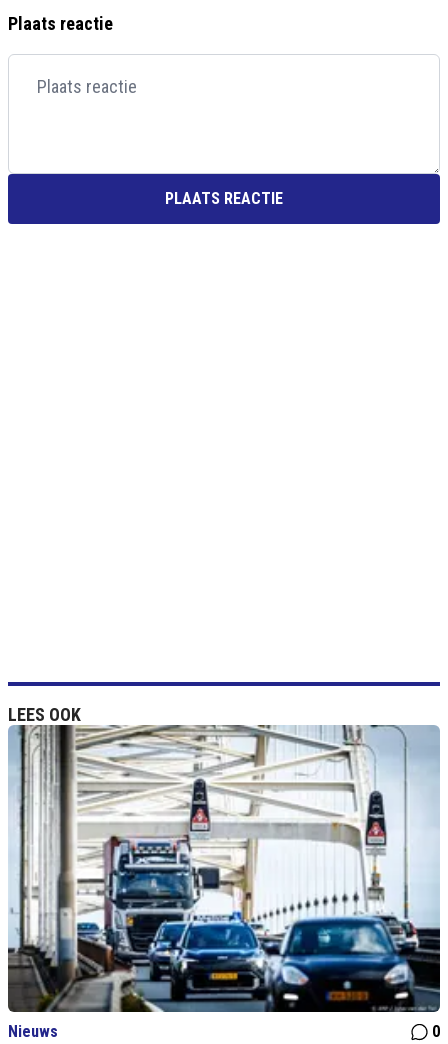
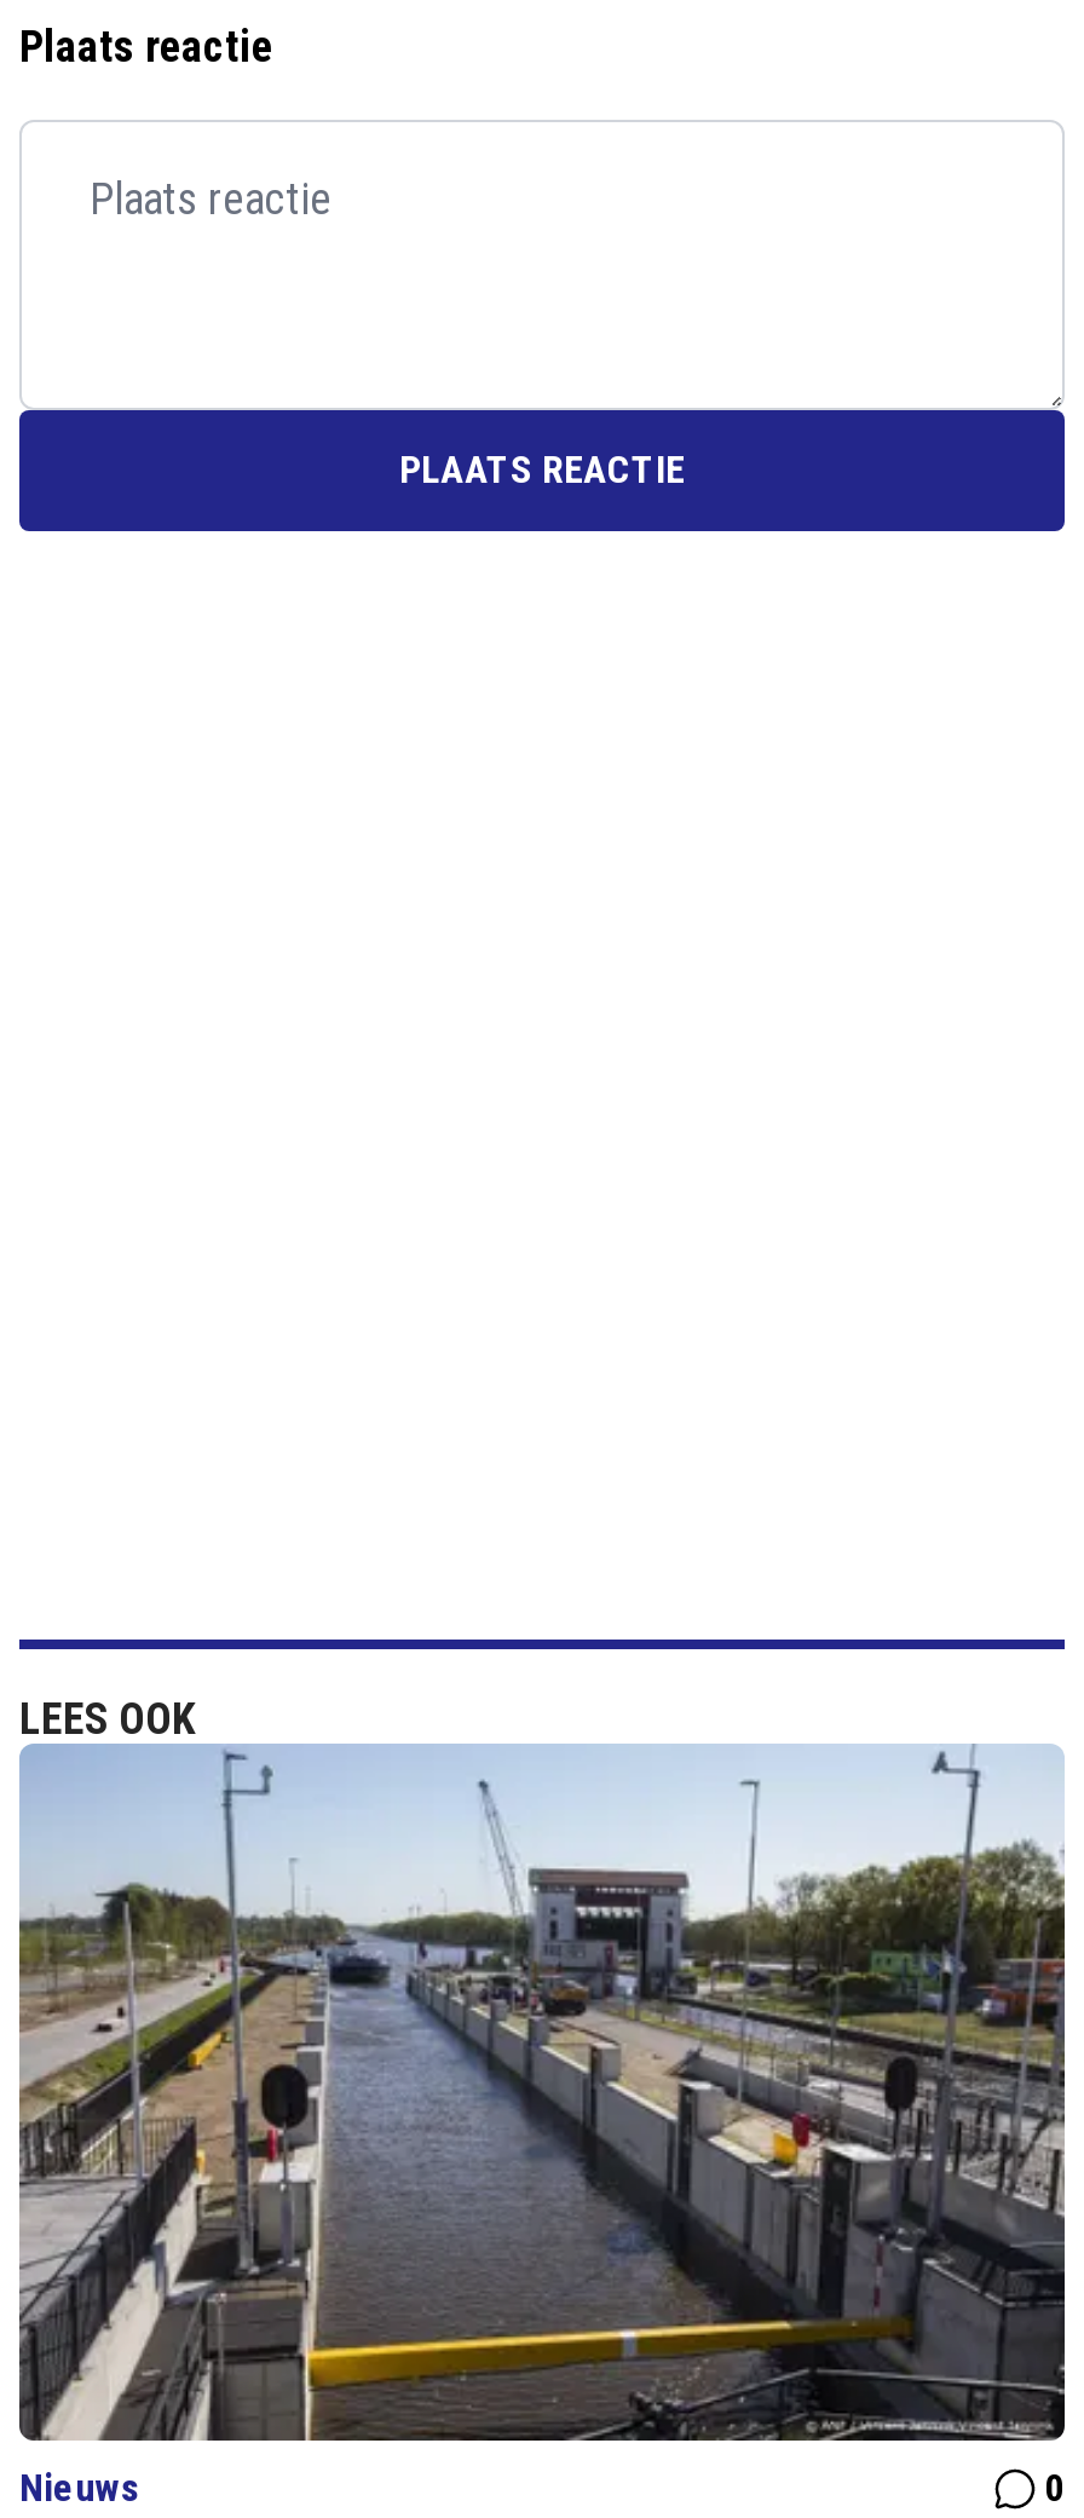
[8,724,440,1013] [image] -> [17,1744,1067,2443] [image]

